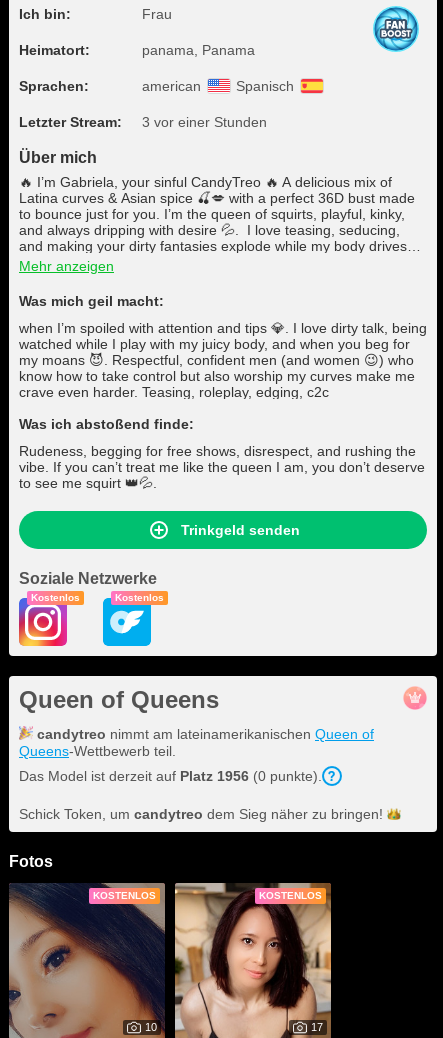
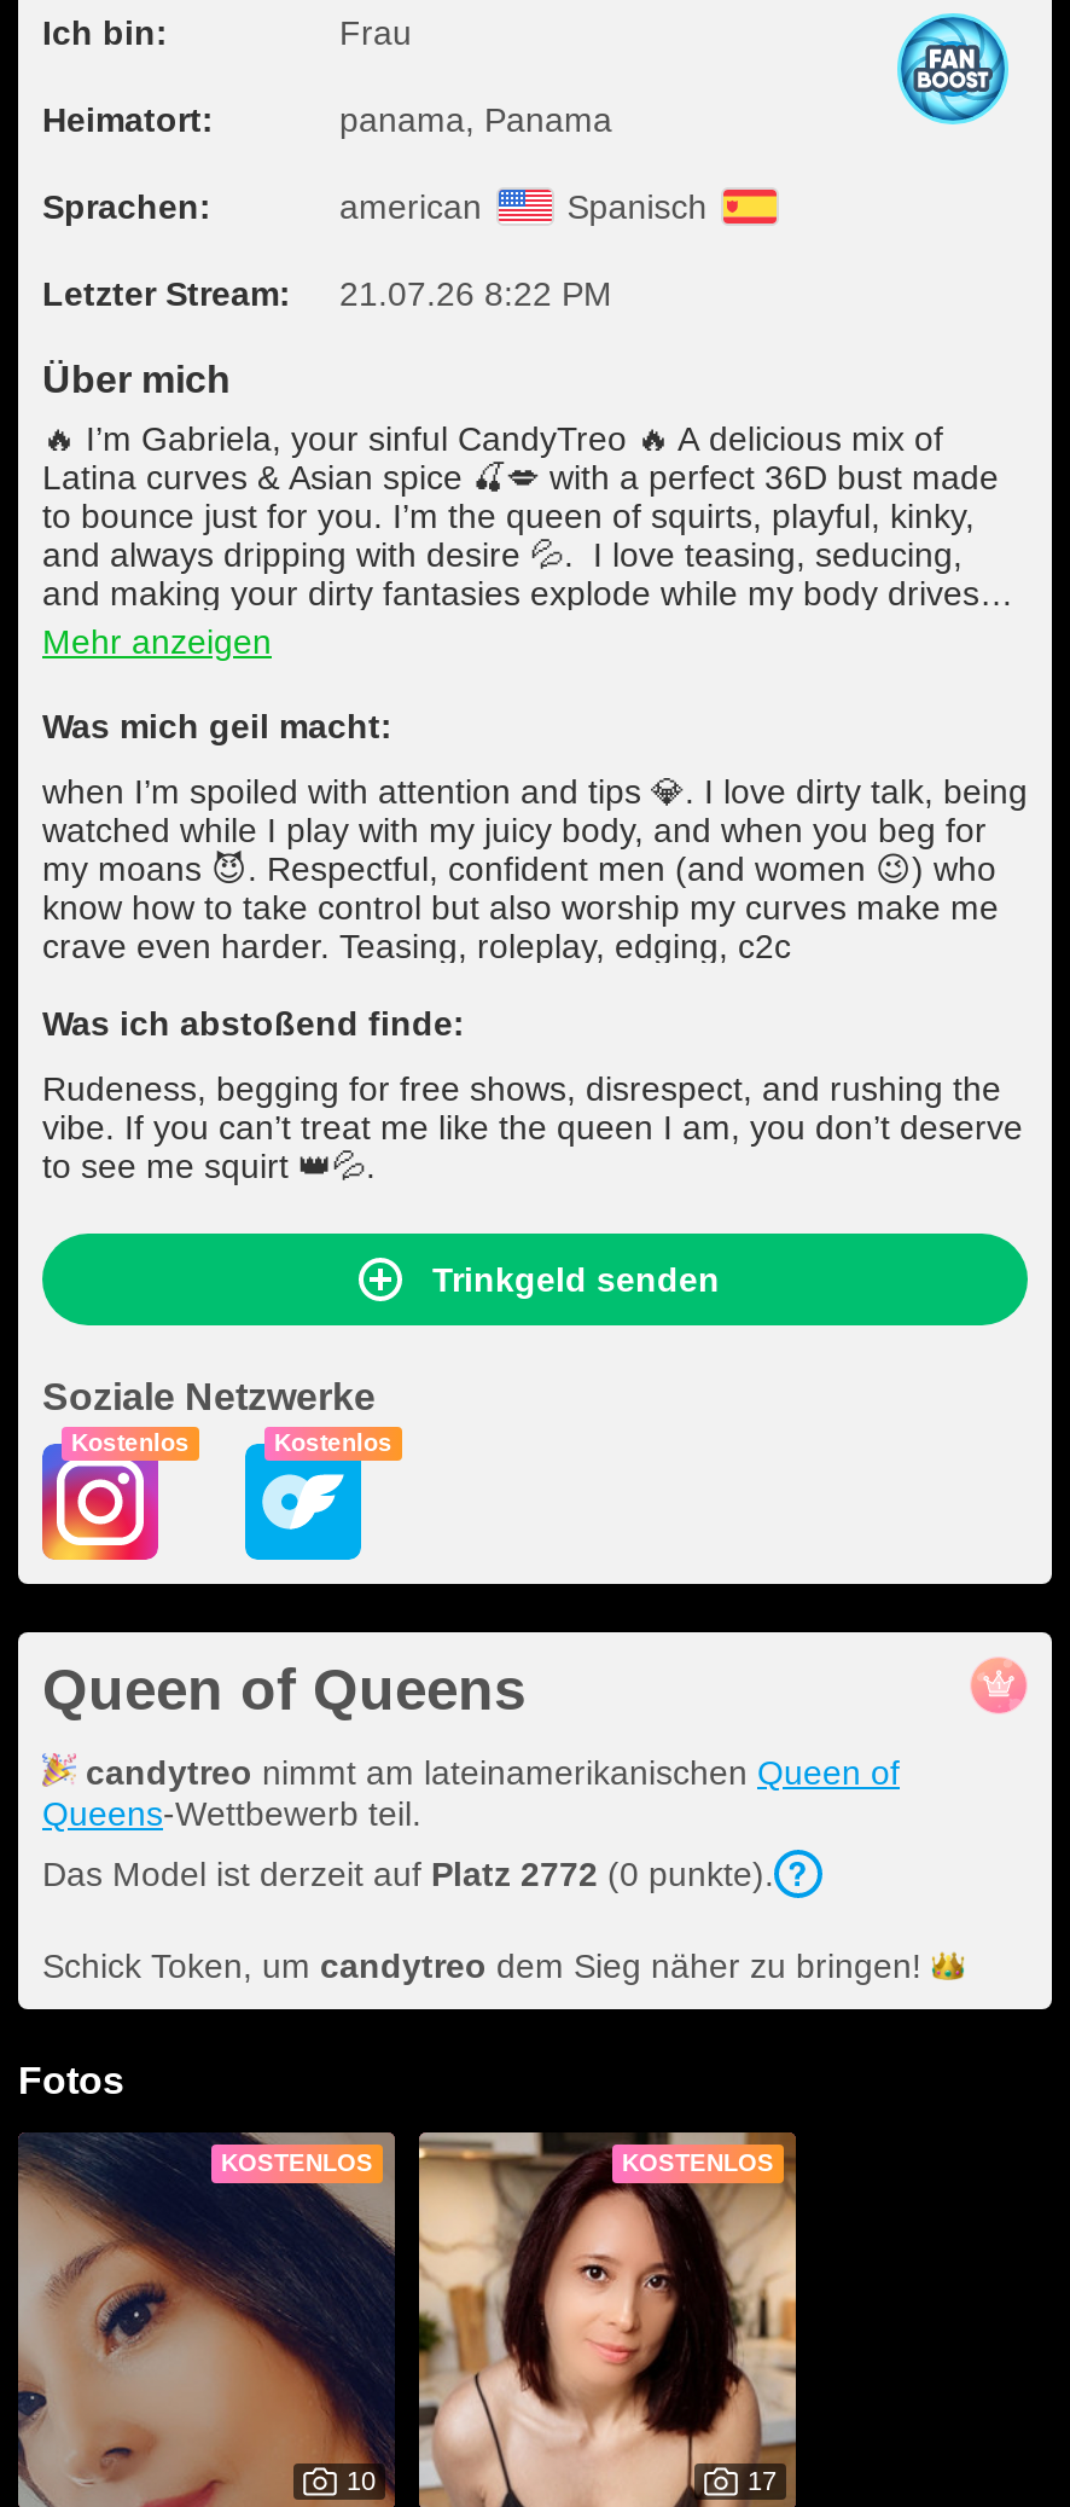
[142,114,267,130] 3 vor einer Stunden -> [339,274,612,313] 21.07.26 8:22 PM
[19,768,322,784] Das Model ist derzeit auf Platz 1956 (0 punkte). -> [42,1855,774,1893] Das Model ist derzeit auf Platz 2772 (0 punkte).

